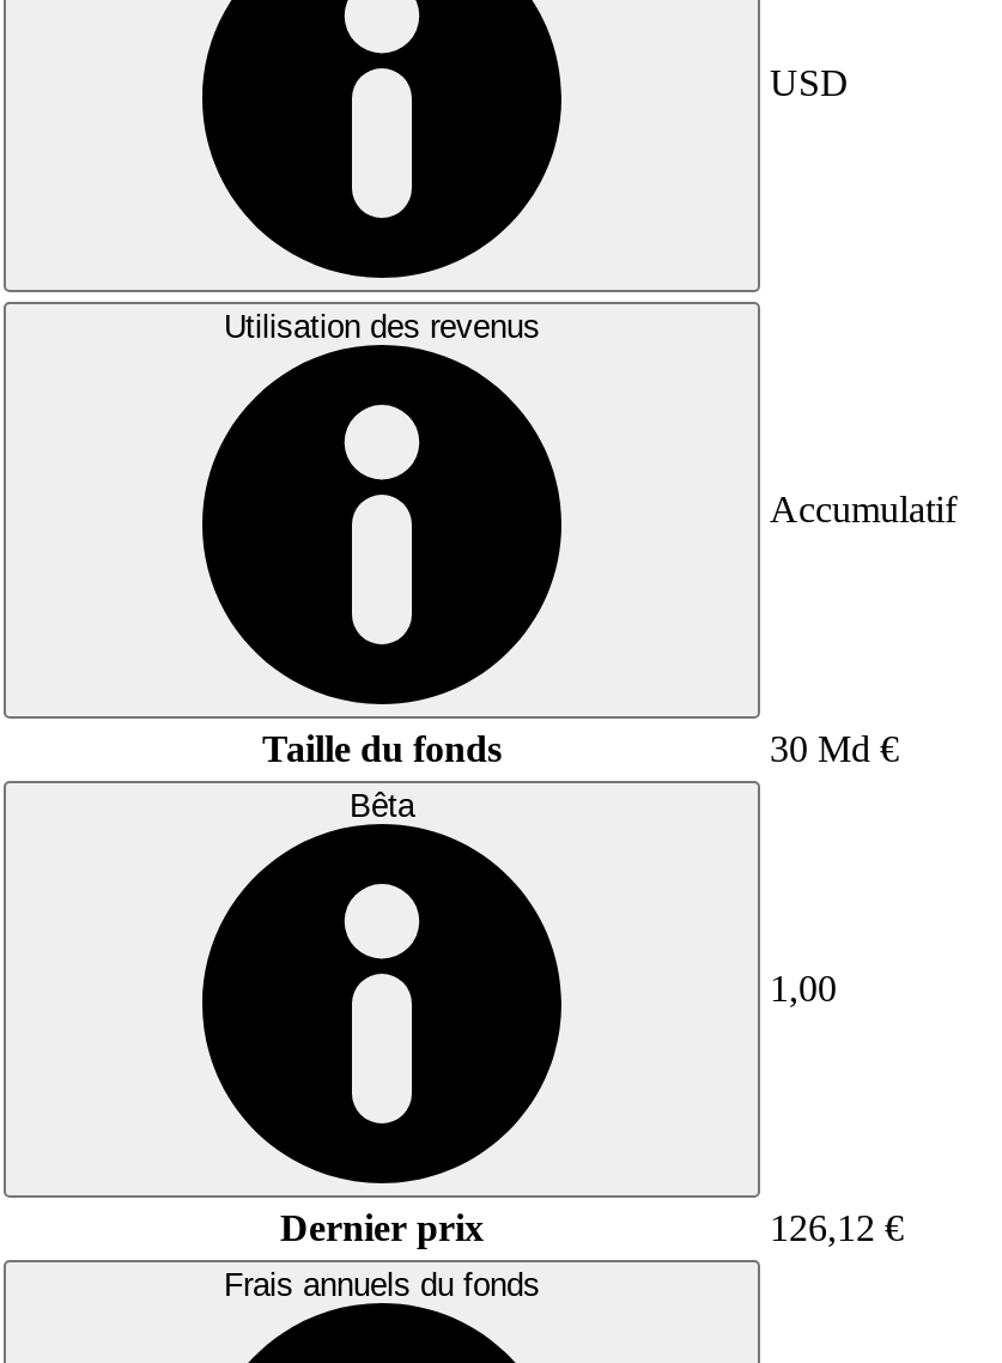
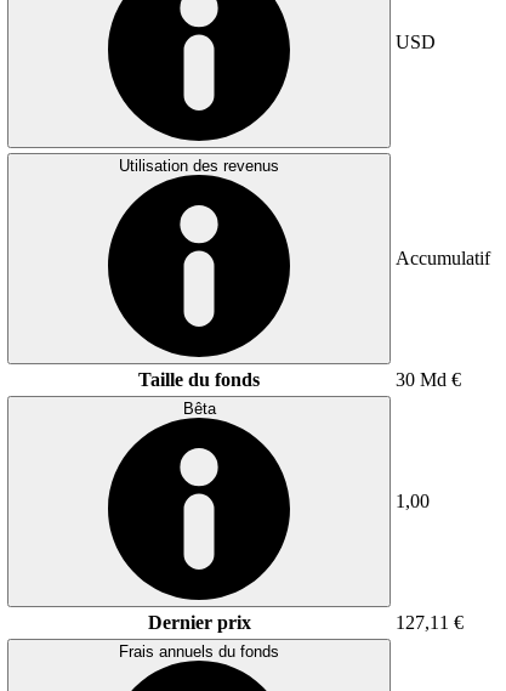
[770,1206,904,1247] 126,12 € -> [396,612,464,632] 127,11 €

